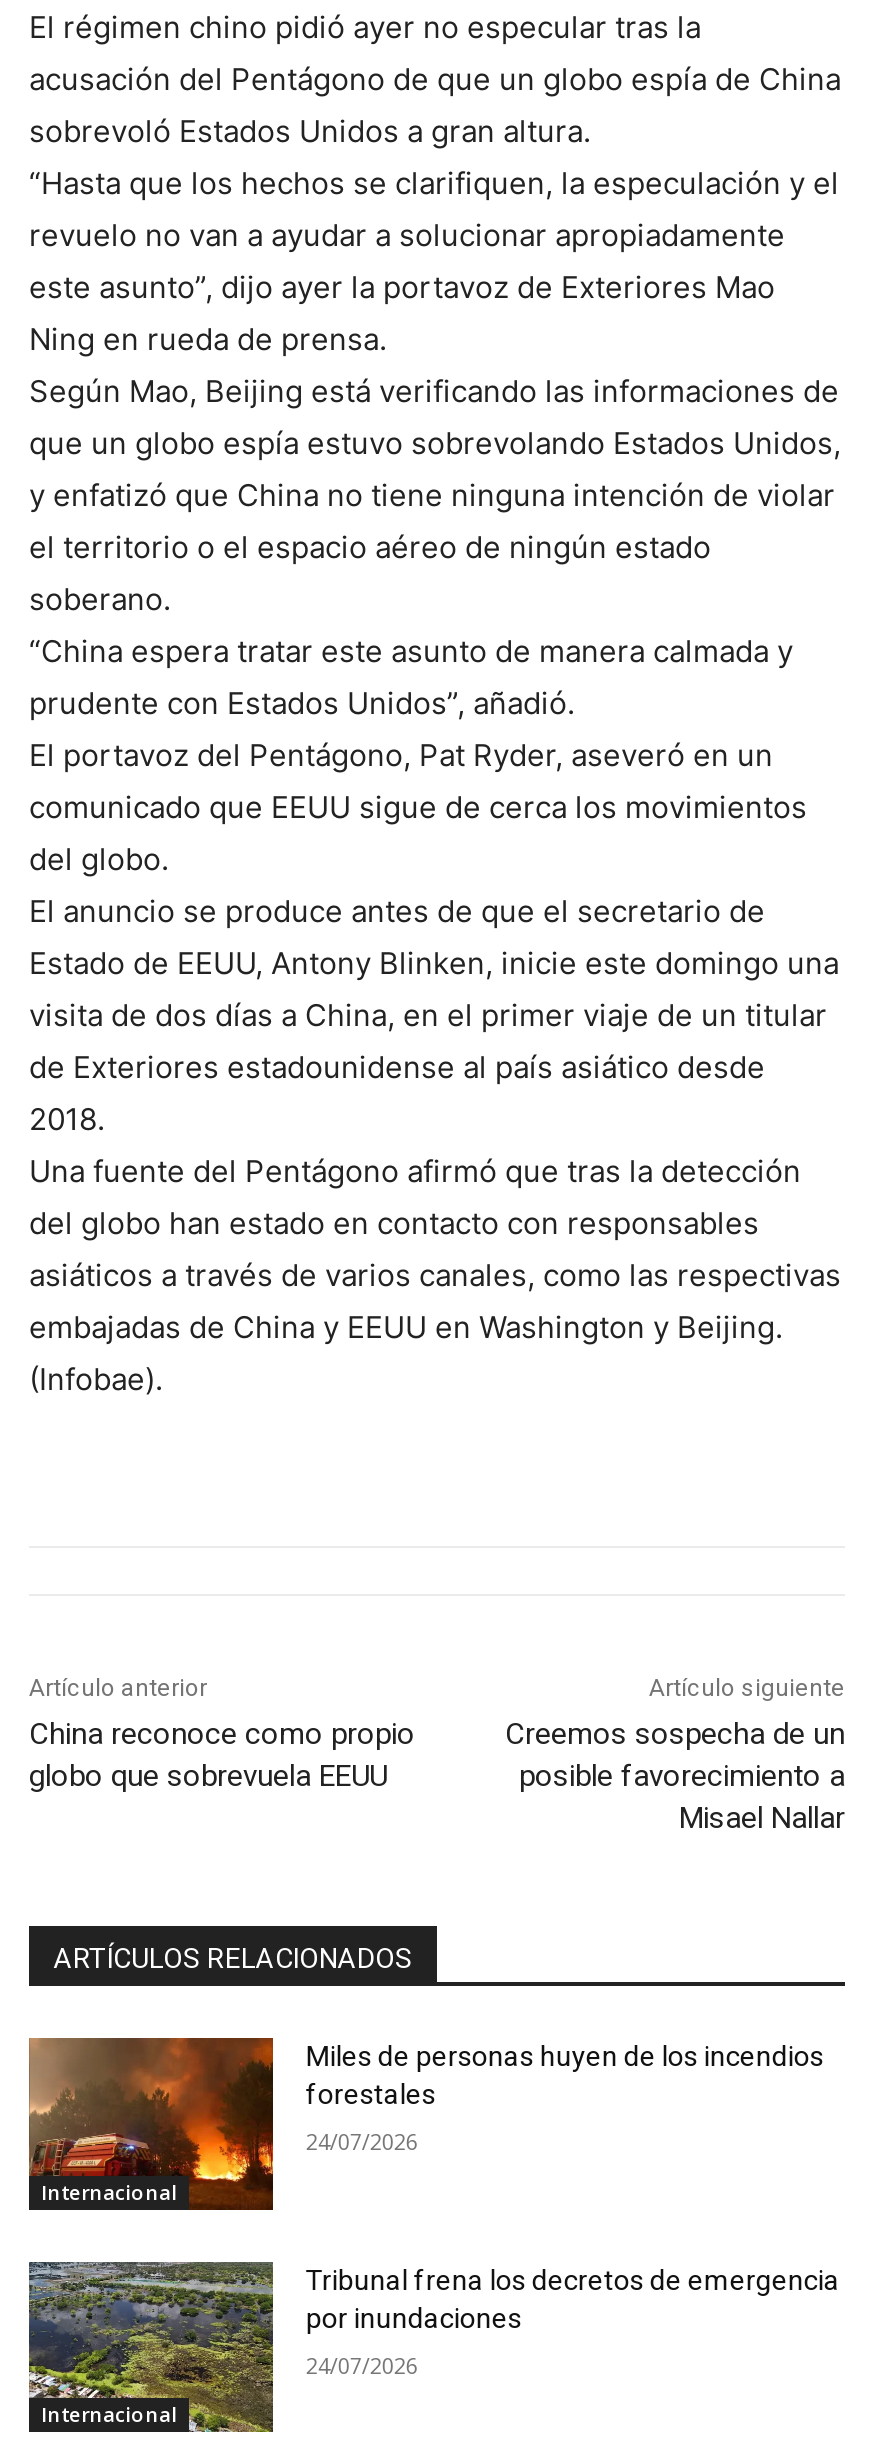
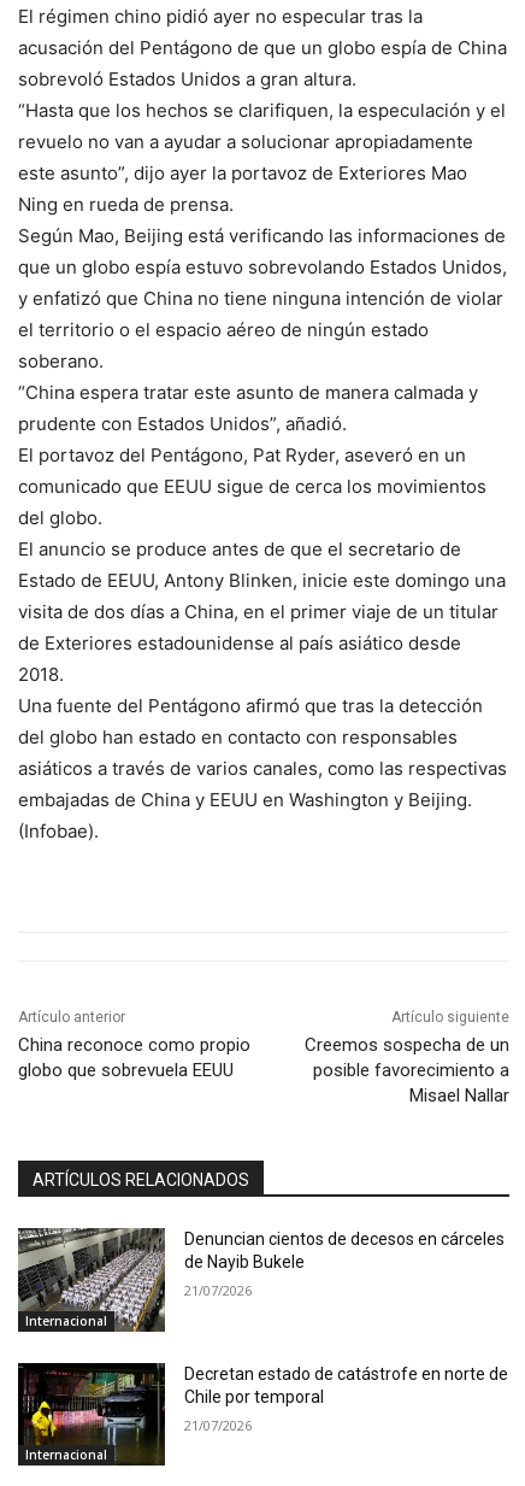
[27,2036,824,2212] [image] | Miles de personas huyen de los incendios | forestales -> [17,1227,505,1333] [image] | Denuncian cientos de decesos en cárceles | de Nayib Bukele
[306,2126,418,2156] 24/07/2026 -> [185,1281,252,1299] 21/07/2026
[27,2260,840,2434] [image] | Tribunal frena los decretos de emergencia | por inundaciones -> [17,1362,509,1467] [image] | Decretan estado de catástrofe en norte de | Chile por temporal
[306,2349,418,2379] 24/07/2026 -> [185,1416,252,1434] 21/07/2026

